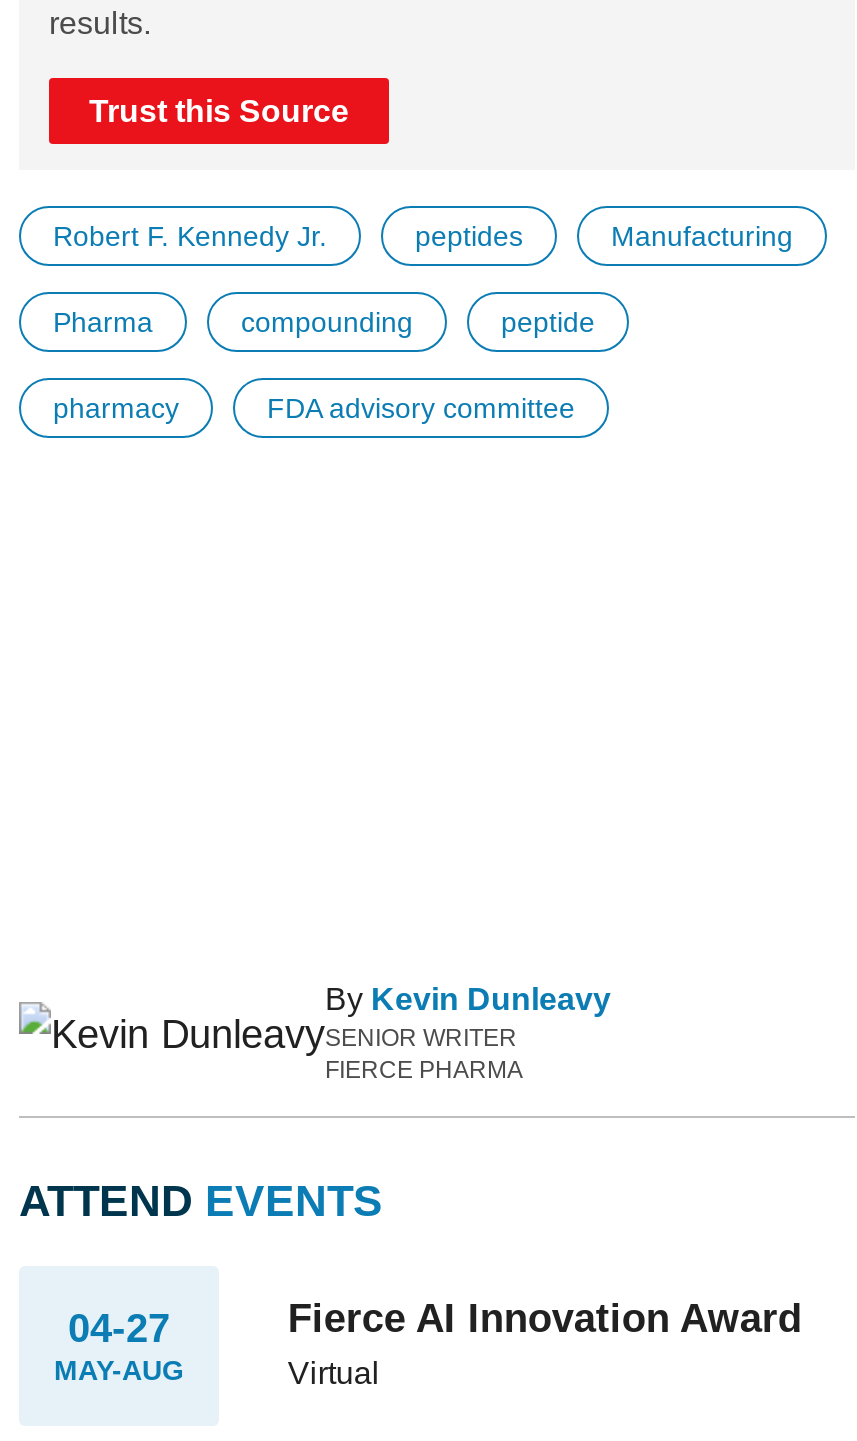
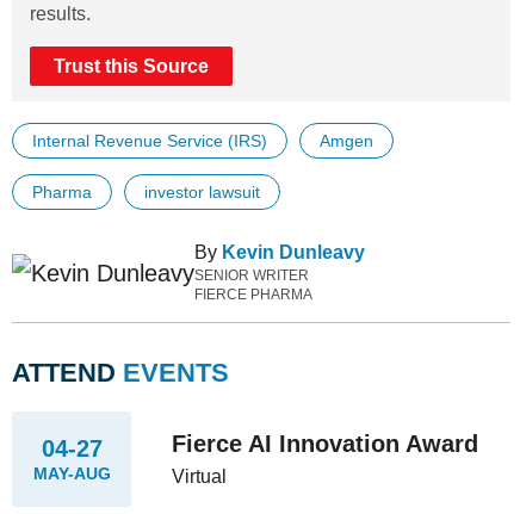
[53,221,793,253] Robert F. Kennedy Jr. | peptides | Manufacturing -> [32,132,373,151] Internal Revenue Service (IRS) | Amgen
[53,307,595,425] compounding | peptide | pharmacy | FDA advisory committee -> [144,183,260,202] investor lawsuit

